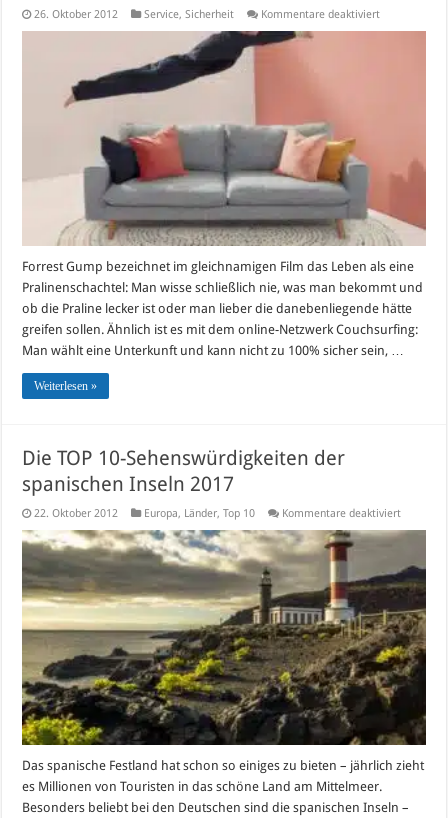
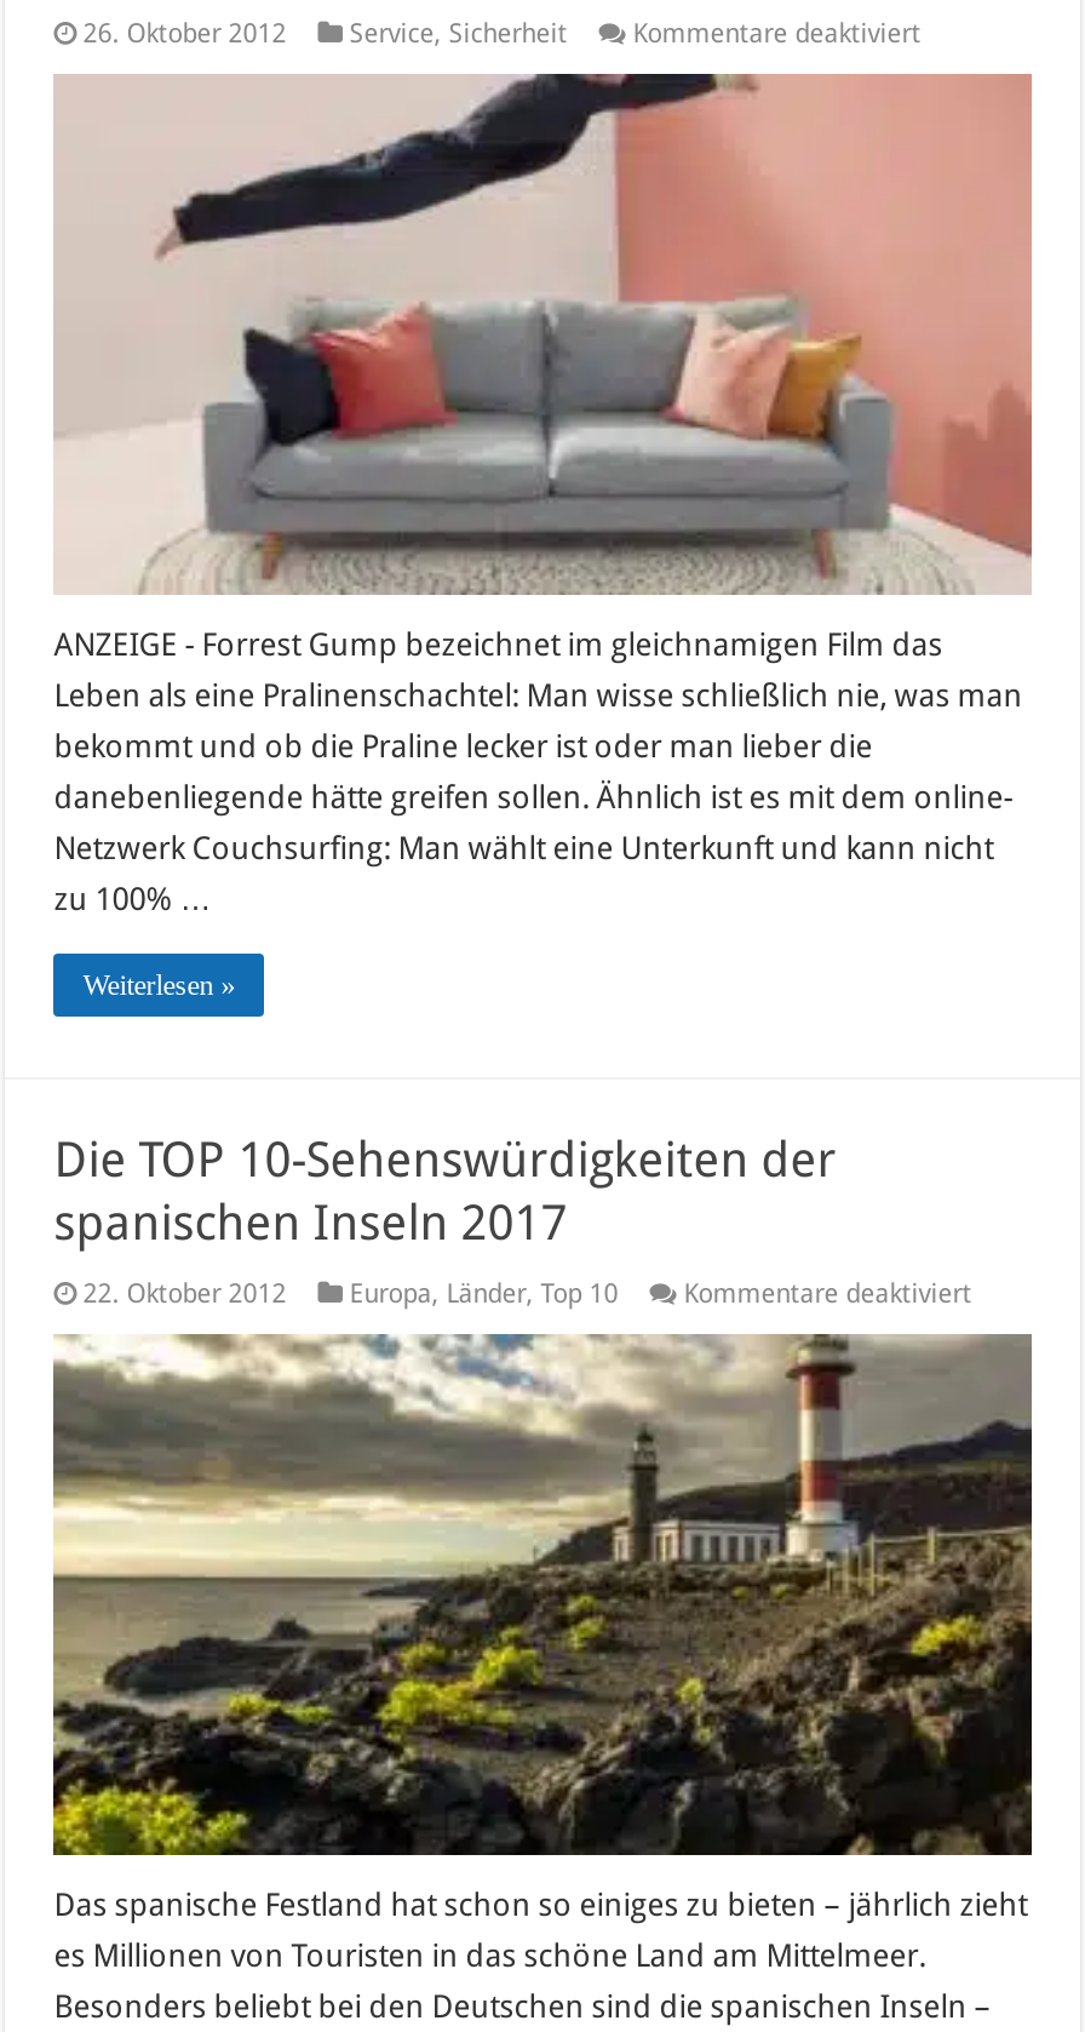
[22,259,423,358] Forrest Gump bezeichnet im gleichnamigen Film das Leben als eine | Pralinenschachtel: Man wisse schließlich nie, was man bekommt und | ob die Praline lecker ist oder man lieber die danebenliegende hätte | greifen sollen. Ähnlich ist es mit dem online-Netzwerk Couchsurfing: | Man wählt eine Unterkunft und kann nicht zu 100% sicher sein, … -> [54,626,1023,917] ANZEIGE - Forrest Gump bezeichnet im gleichnamigen Film das | Leben als eine Pralinenschachtel: Man wisse schließlich nie, was man | bekommt und ob die Praline lecker ist oder man lieber die | danebenliegende hätte greifen sollen. Ähnlich ist es mit dem online- | Netzwerk Couchsurfing: Man wählt eine Unterkunft und kann nicht | zu 100% …

